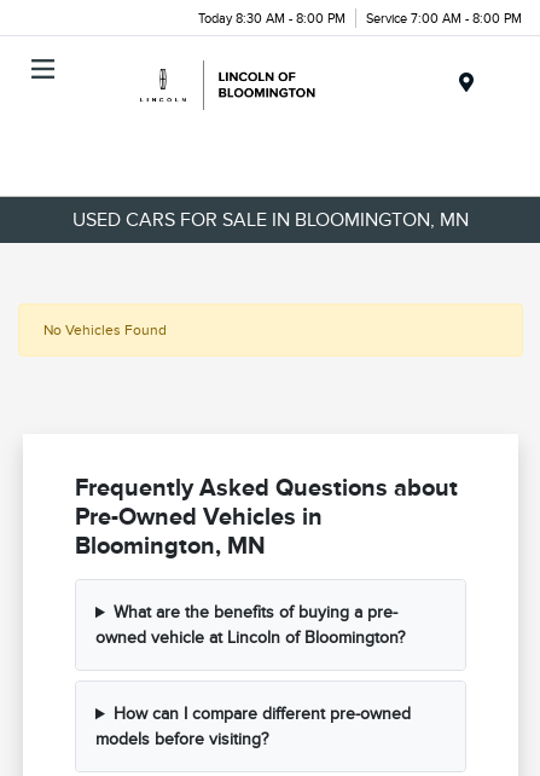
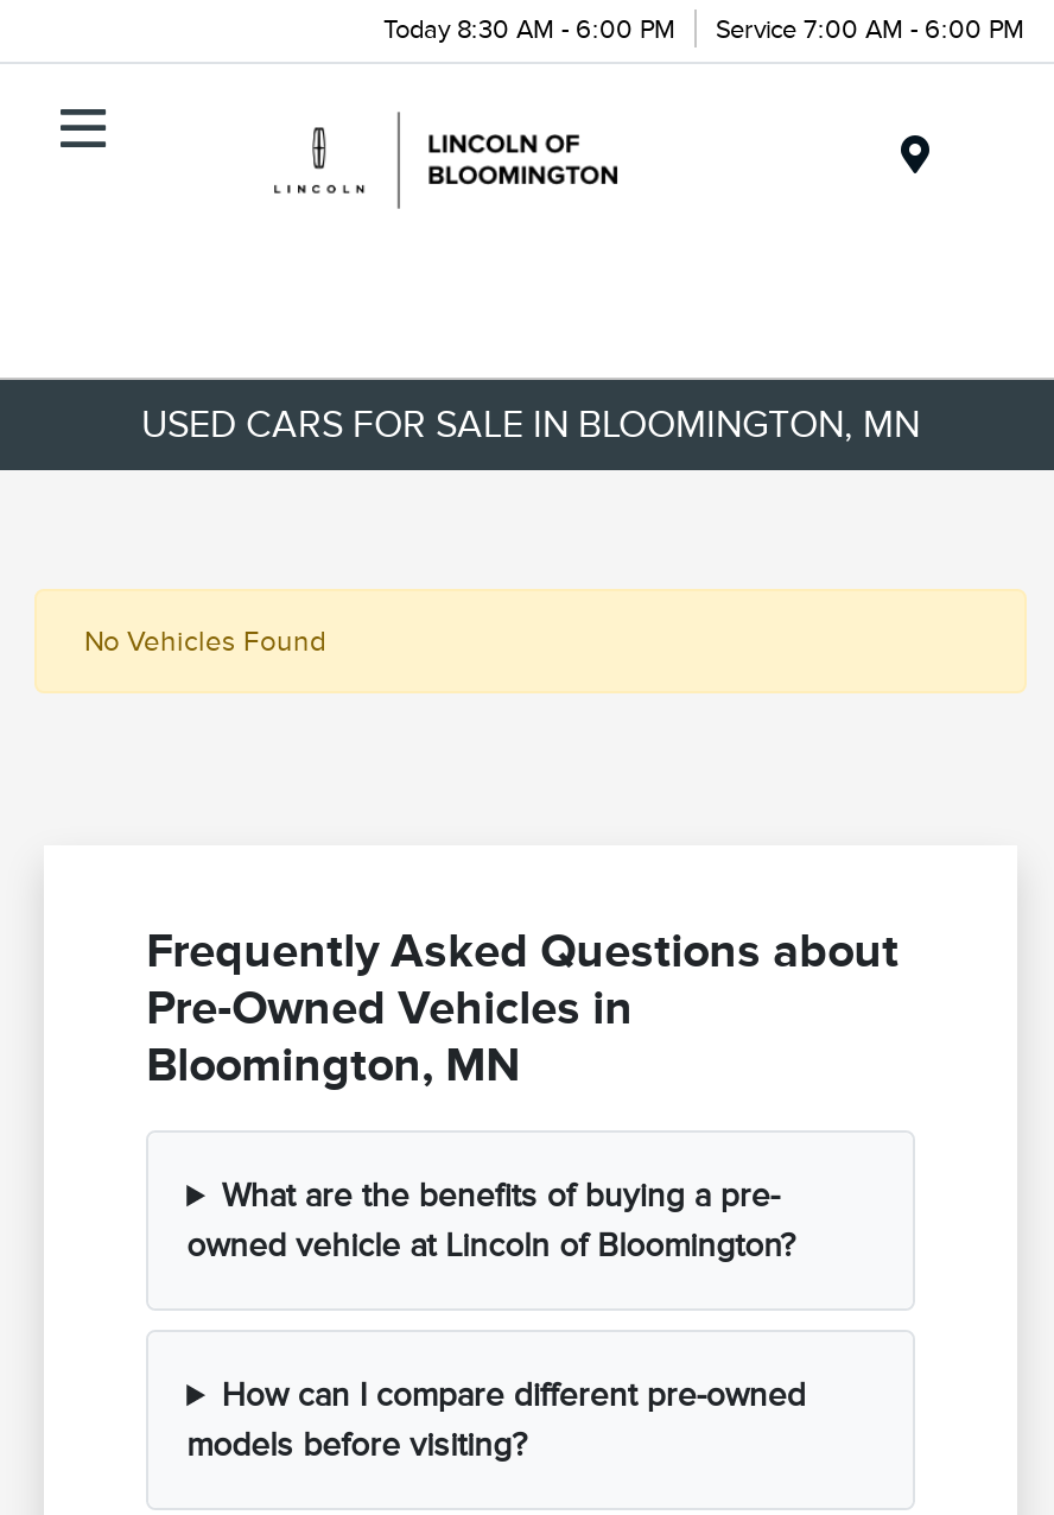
[198,10,346,25] Today 8:30 AM - 8:00 PM -> [383,13,675,42] Today 8:30 AM - 6:00 PM
[366,10,522,25] Service 7:00 AM - 8:00 PM -> [716,13,1024,42] Service 7:00 AM - 6:00 PM

